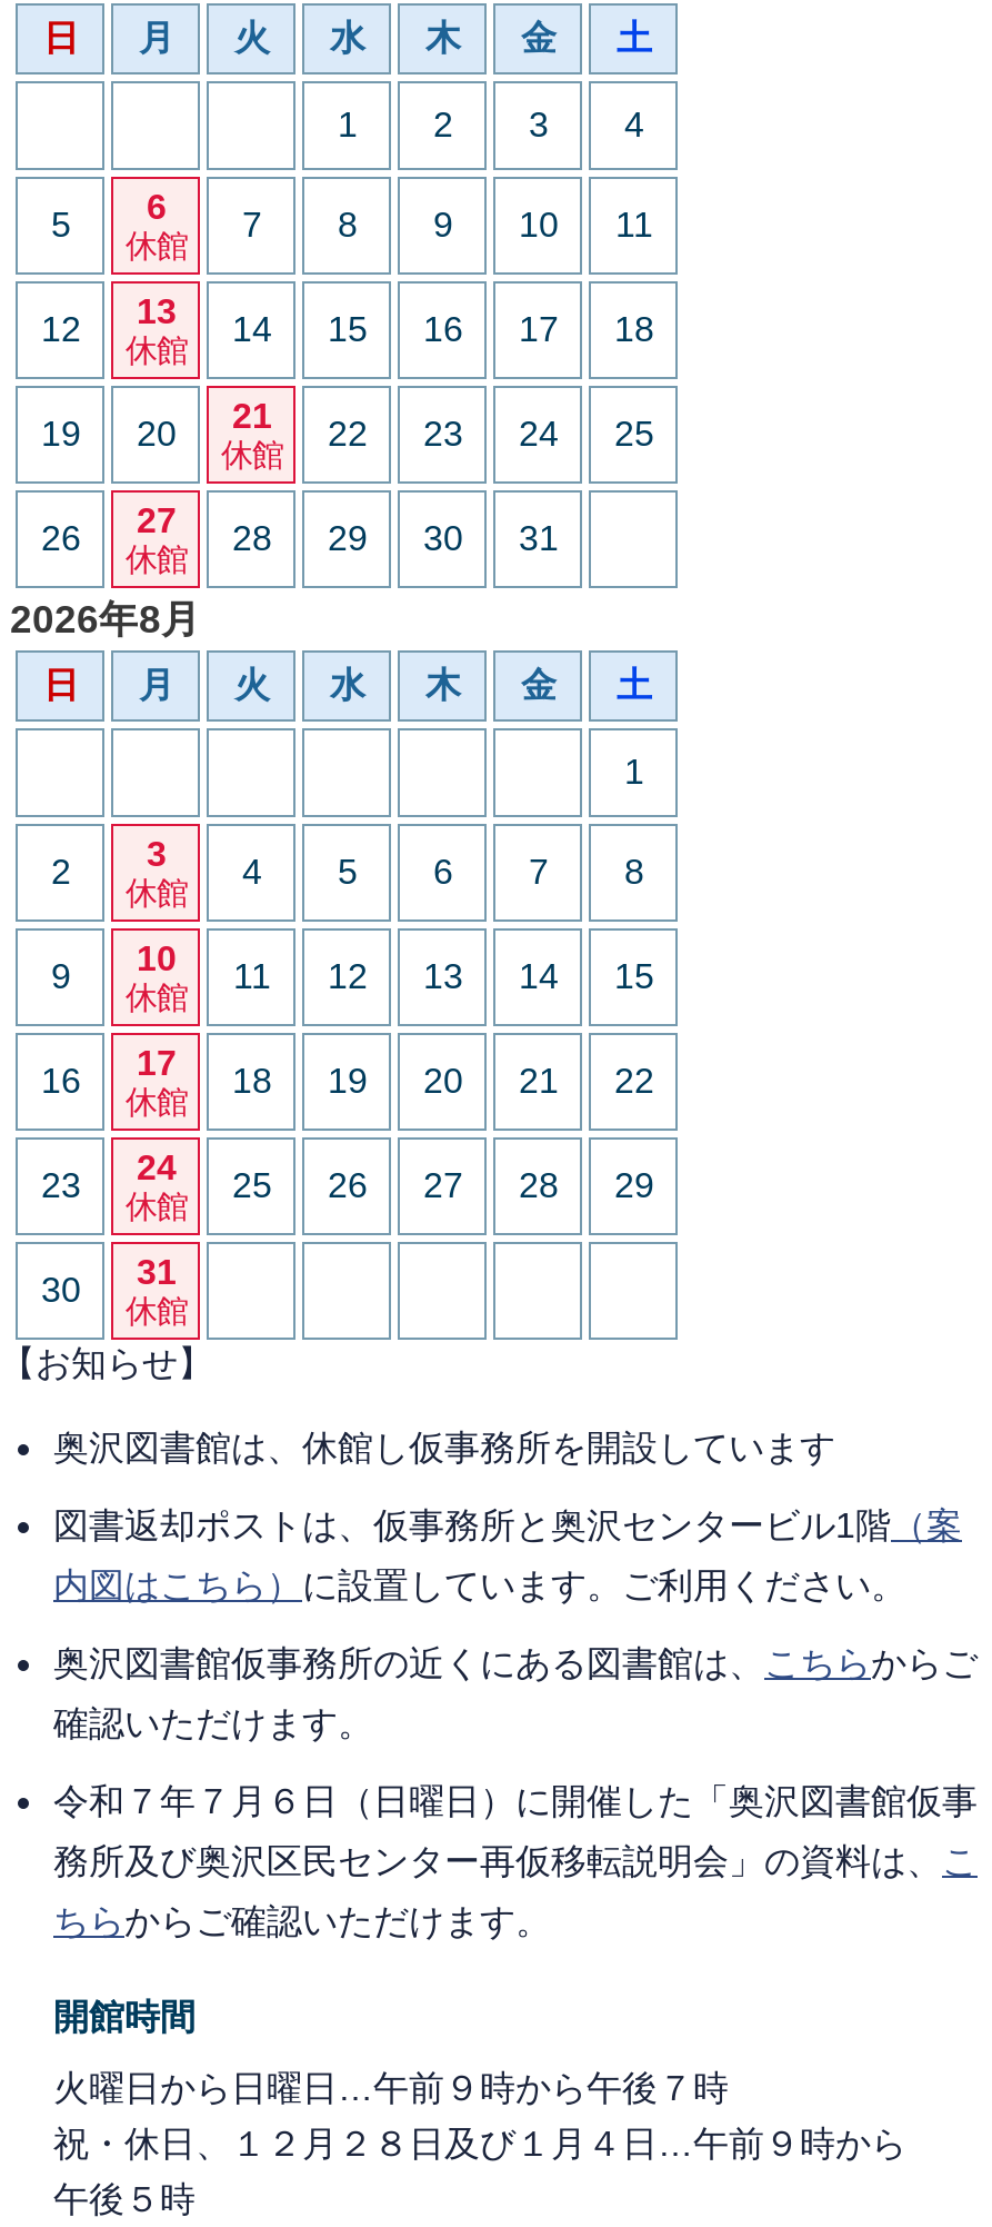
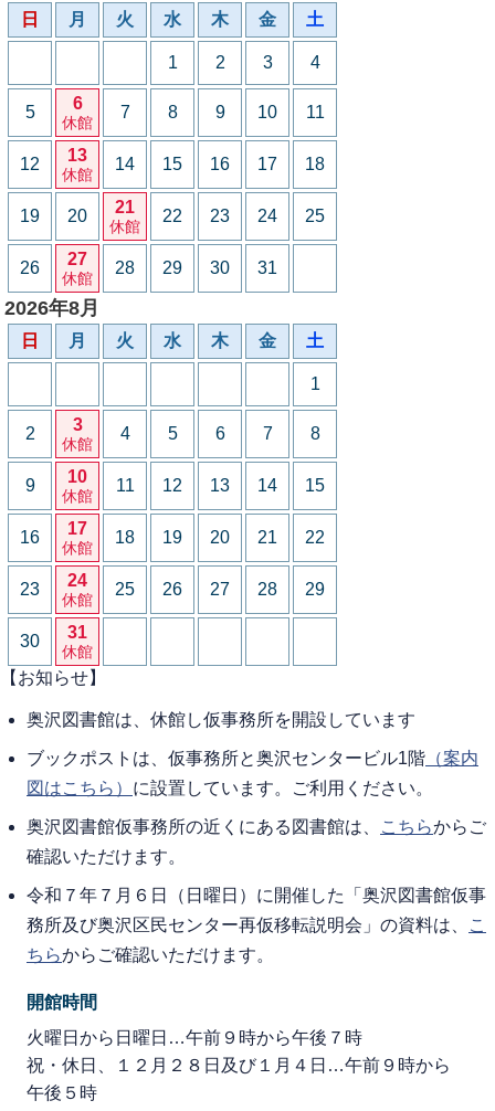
[53,1505,962,1543] 図書返却ポストは、仮事務所と奥沢センタービル1階（案 -> [27,748,478,767] ブックポストは、仮事務所と奥沢センタービル1階（案内
[53,1565,906,1603] 内図はこちら）に設置しています。ご利用ください。 -> [27,778,433,797] 図はこちら）に設置しています。ご利用ください。

